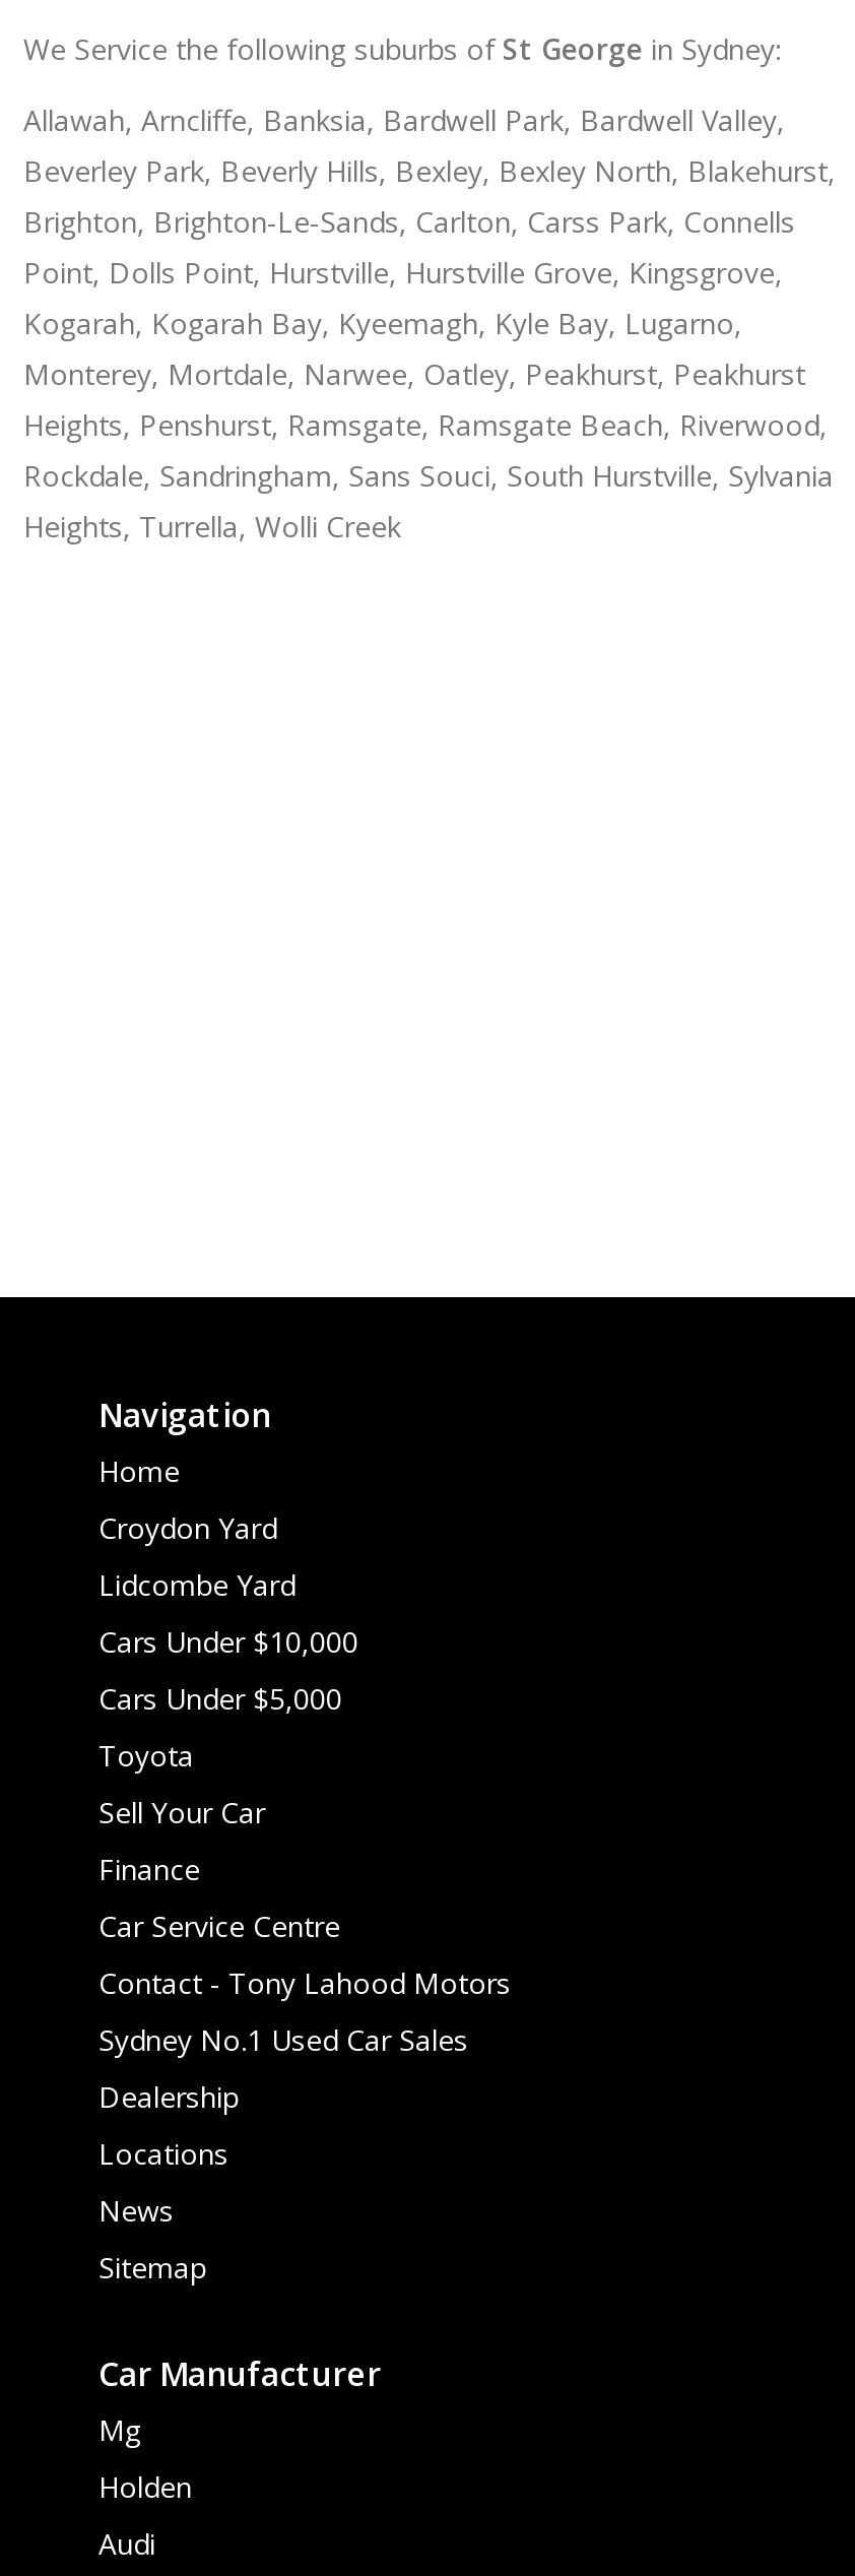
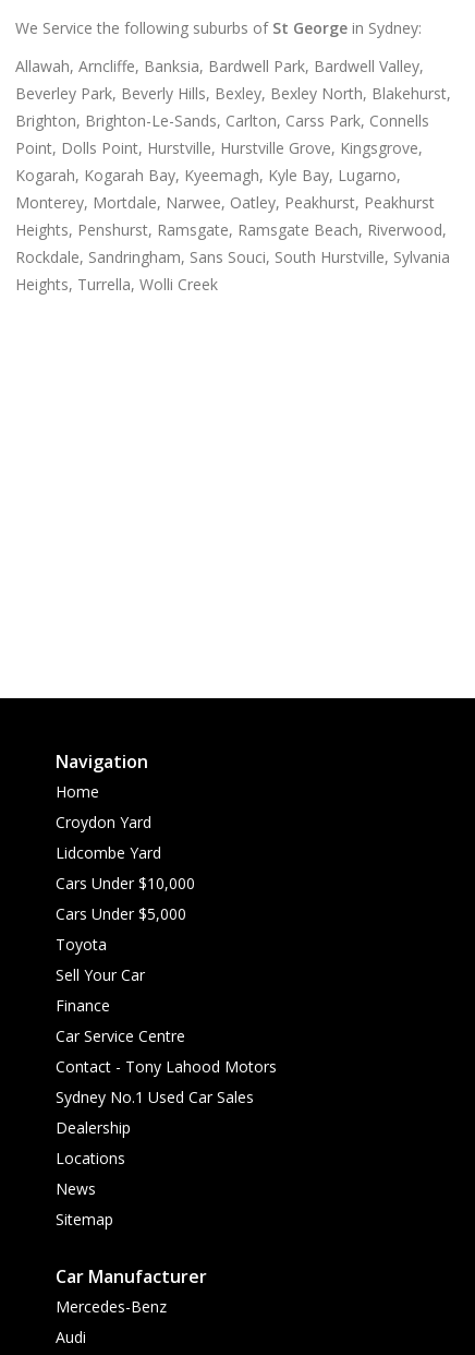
[98,2411,192,2506] Mg | Holden -> [56,1296,167,1317] Mercedes-Benz

